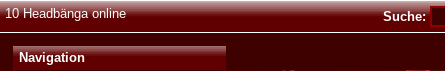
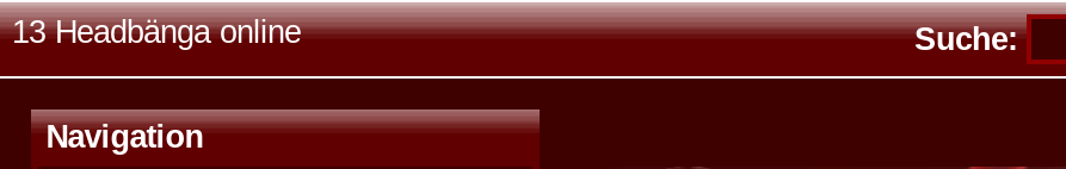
[5,6,126,21] 10 Headbänga online -> [12,14,301,50] 13 Headbänga online

